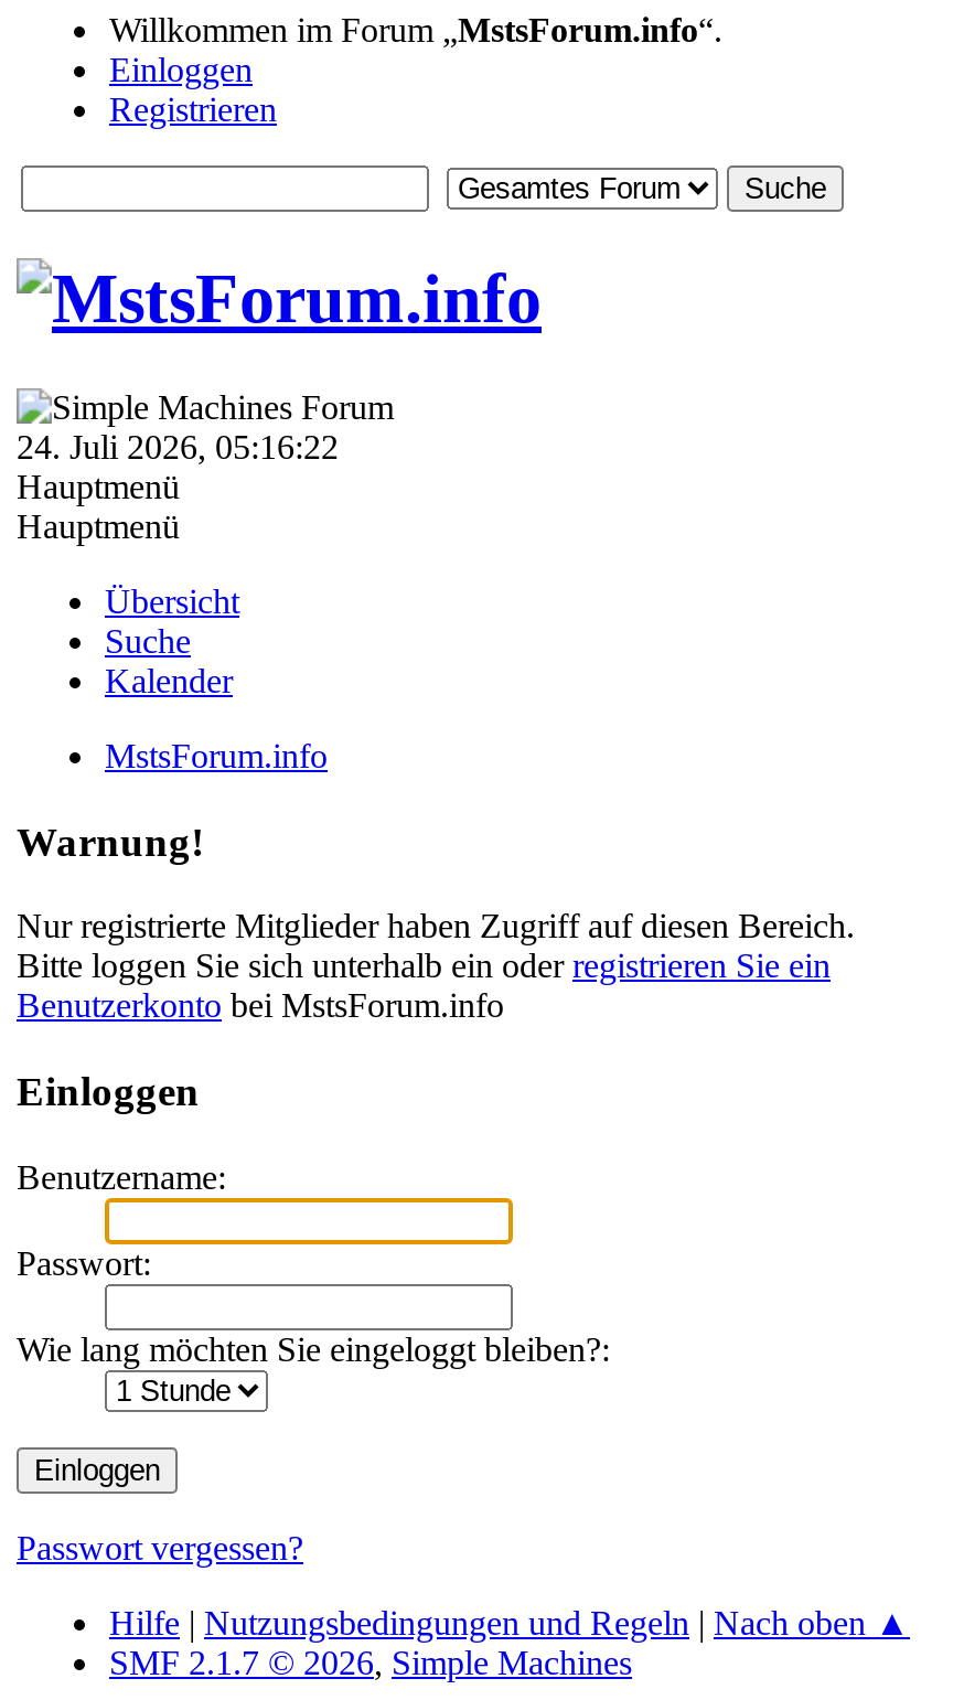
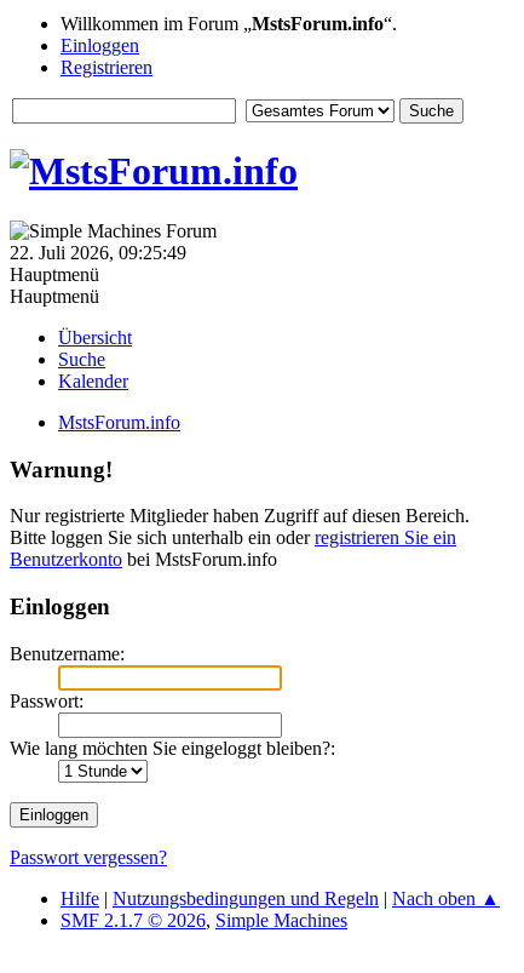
[17,428,339,465] 24. Juli 2026, 05:16:22 -> [10,242,186,263] 22. Juli 2026, 09:25:49

